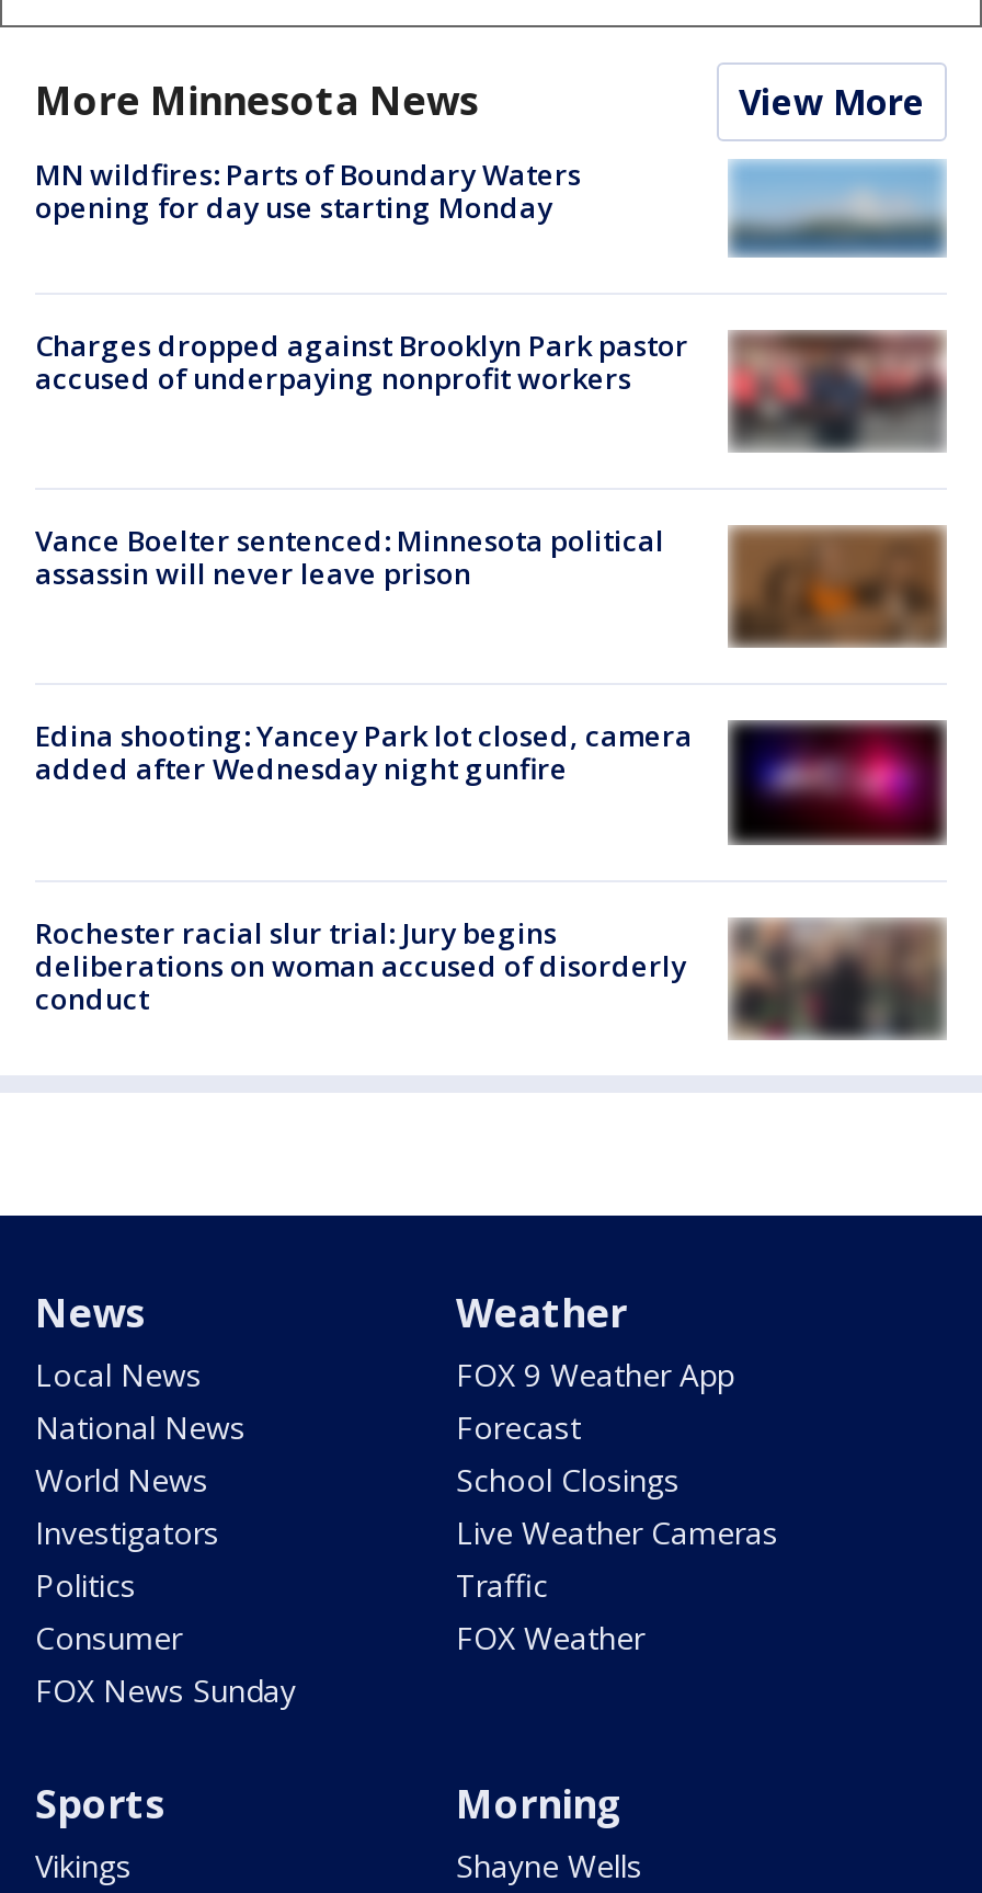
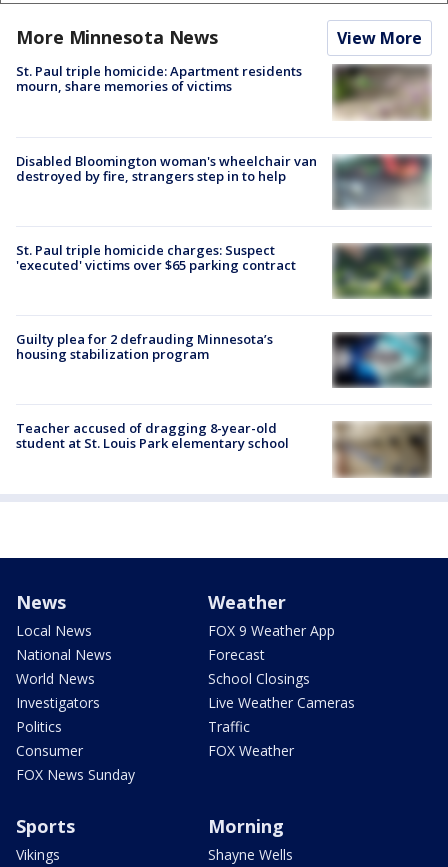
[35,154,581,226] MN wildfires: Parts of Boundary Waters | opening for day use starting Monday -> [16,62,302,95] St. Paul triple homicide: Apartment residents | mourn, share memories of victims
[730,160,947,259] [image] -> [332,64,432,120] [image]
[35,325,945,449] [image] | Charges dropped against Brooklyn Park pastor | accused of underpaying nonprofit workers -> [16,151,430,208] [image] | Disabled Bloomington woman's wheelchair van | destroyed by fire, strangers step in to help
[35,521,945,649] [image] | Vance Boelter sentenced: Minnesota political | assassin will never leave prison -> [16,241,431,299] [image] | St. Paul triple homicide charges: Suspect | 'executed' victims over $65 parking contract
[35,716,693,789] Edina shooting: Yancey Park lot closed, camera | added after Wednesday night gunfire -> [16,330,273,363] Guilty plea for 2 defrauding Minnesota’s | housing stabilization program
[730,719,945,846] [image] -> [332,332,432,388] [image]
[35,912,686,1017] Rochester racial slur trial: Jury begins | deliberations on woman accused of disorderly | conduct -> [16,419,289,452] Teacher accused of dragging 8-year-old | student at St. Louis Park elementary school
[730,921,932,1037] [image] -> [334,424,423,478] [image]

